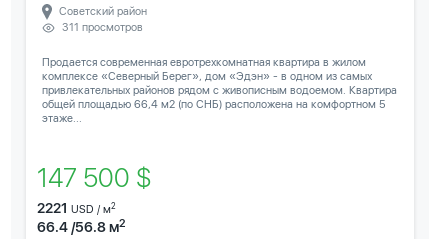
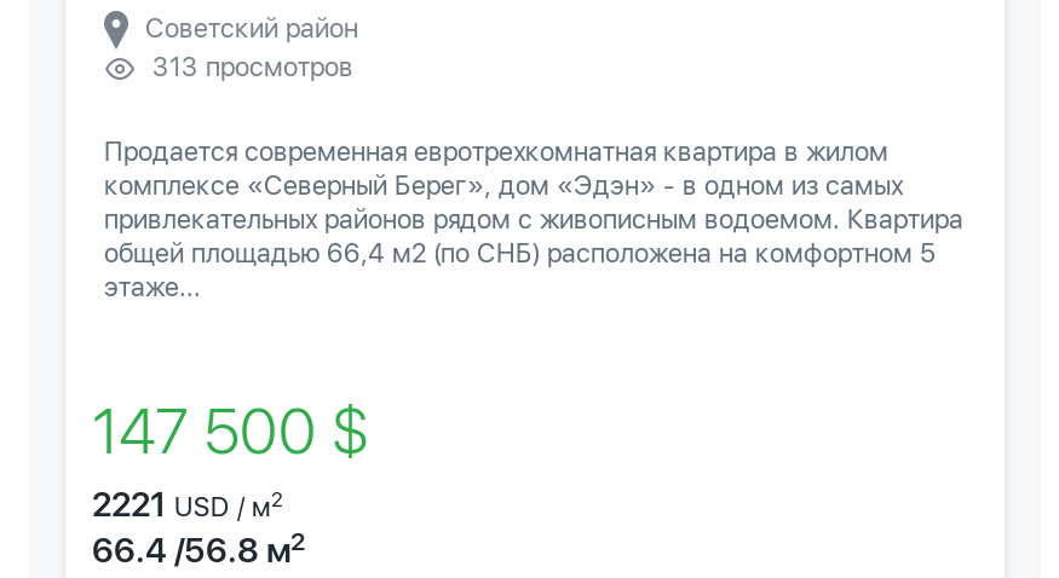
[62,21,143,34] 311 просмотров -> [152,51,353,83] 313 просмотров

